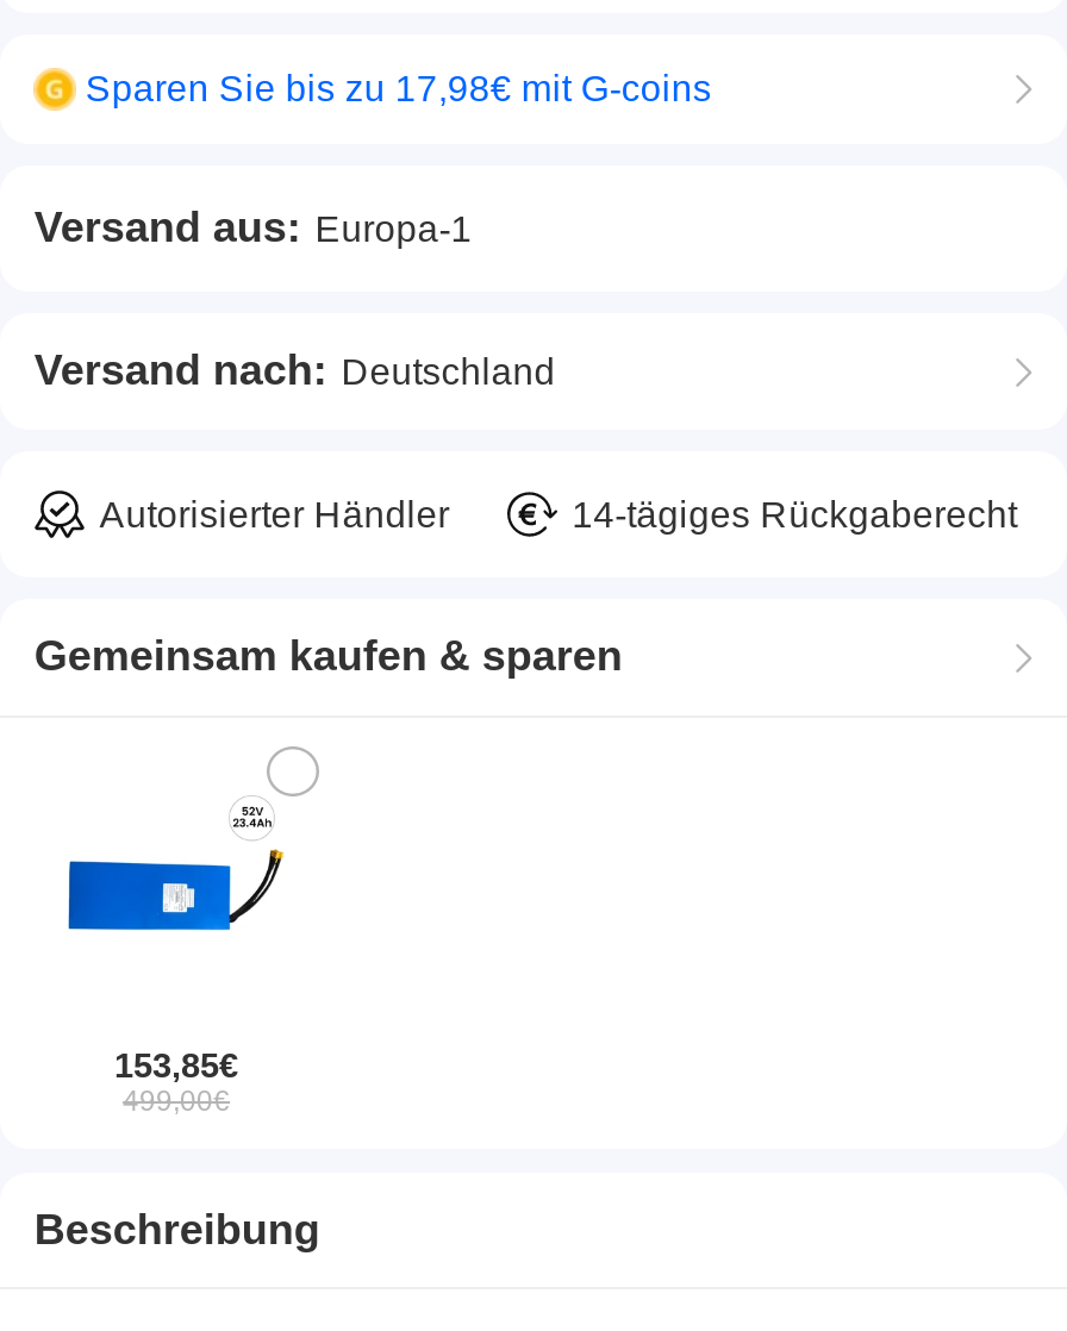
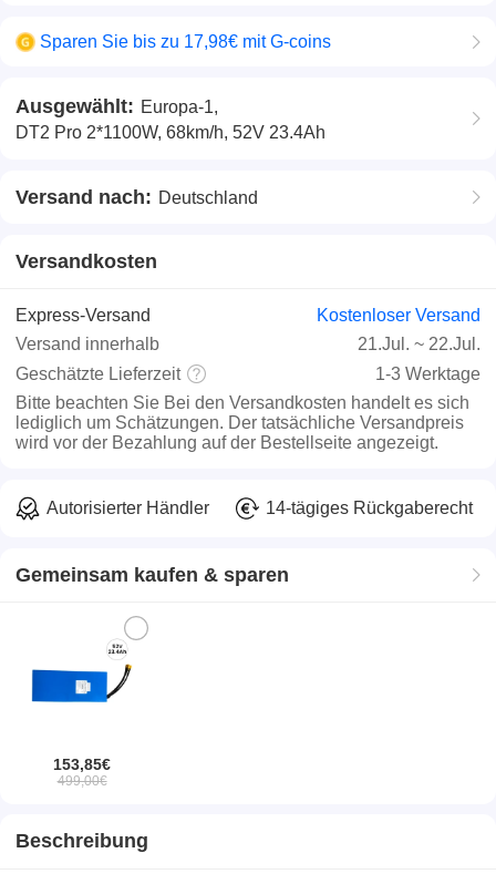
[34,204,472,252] Versand aus: Europa-1 -> [16,95,326,141] Ausgewählt: Europa-1, | DT2 Pro 2*1100W, 68km/h, 52V 23.4Ah
none -> [16,250,480,452] Versandkosten | Express-Versand | Kostenloser Versand | Versand innerhalb | 21.Jul. ~ 22.Jul. | Geschätzte Lieferzeit | 1-3 Werktage | Bitte beachten Sie Bei den Versandkosten handelt es sich | lediglich um Schätzungen. Der tatsächliche Versandpreis | wird vor der Bezahlung auf der Bestellseite angezeigt.

